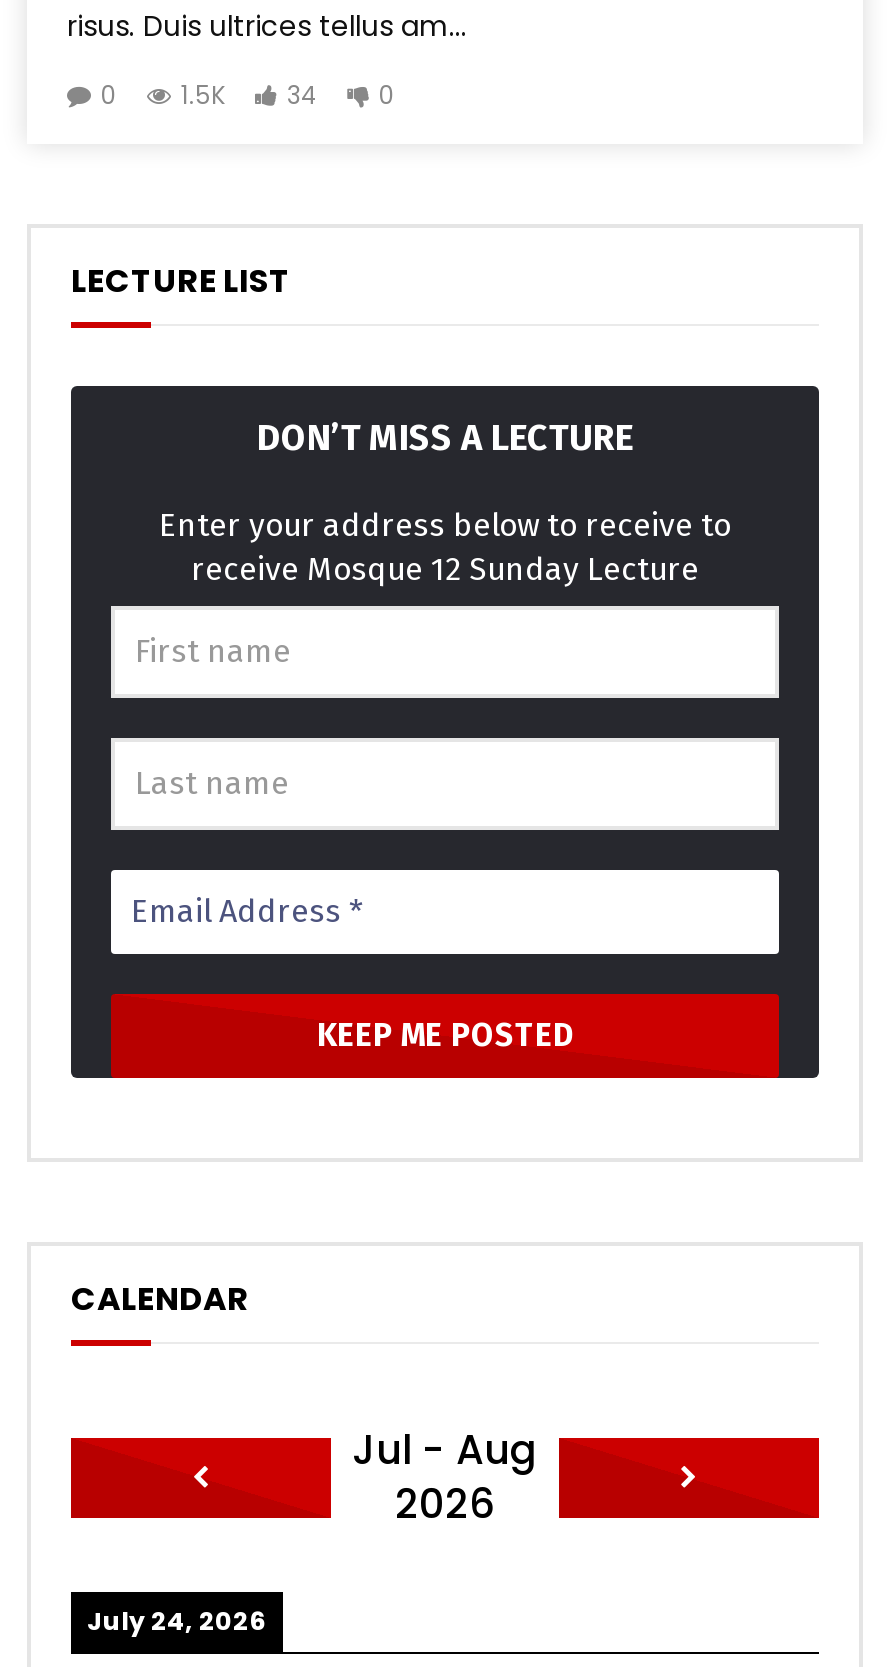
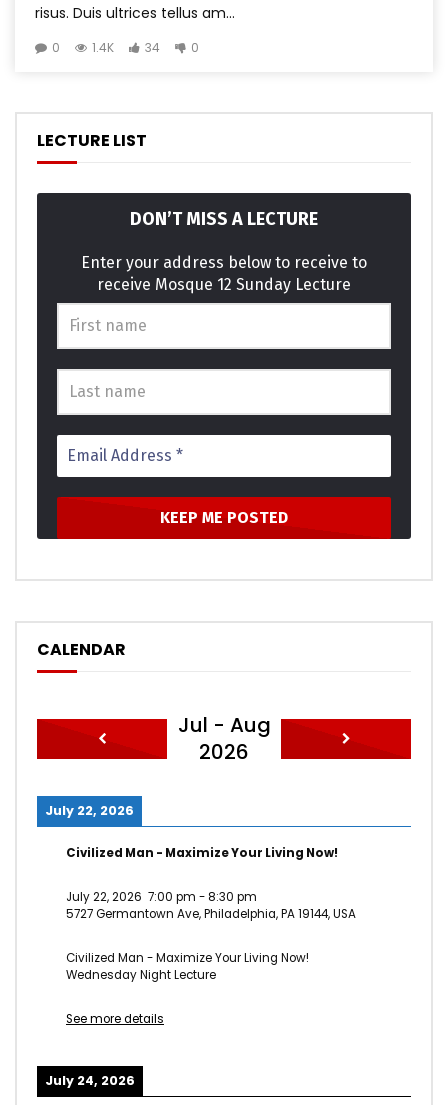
[101,78,395,112] 0 1.5K 34 0 -> [52,39,199,56] 0 1.4K 34 0
none -> [45,802,356,1027] July 22, 2026 | Civilized Man - Maximize Your Living Now! | July 22, 2026 7:00 pm - 8:30 pm | 5727 Germantown Ave, Philadelphia, PA 19144, USA | Civilized Man - Maximize Your Living Now! | Wednesday Night Lecture | See more details

